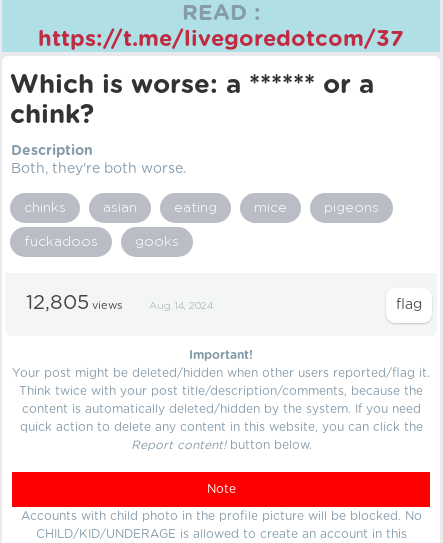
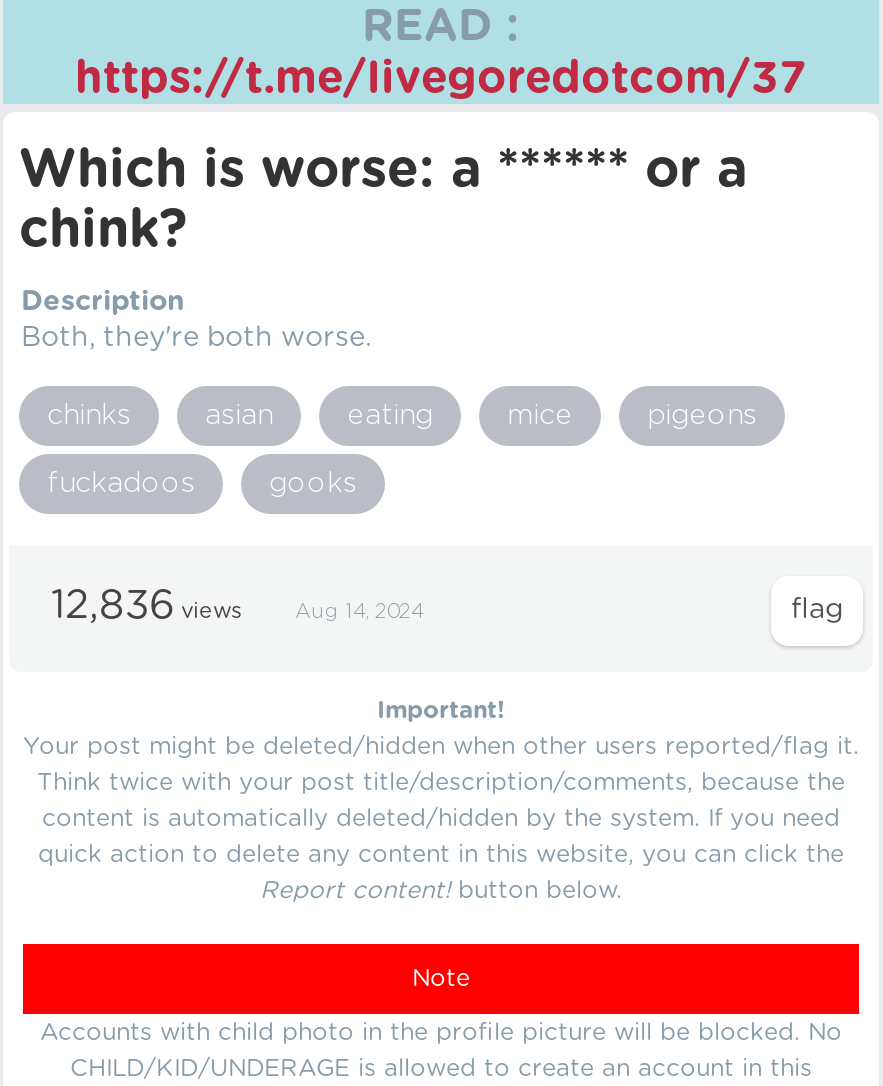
[26,293,122,313] 12,805 views -> [51,586,241,626] 12,836 views

